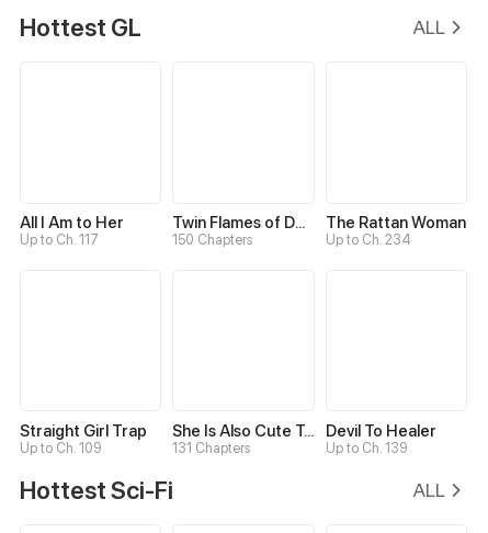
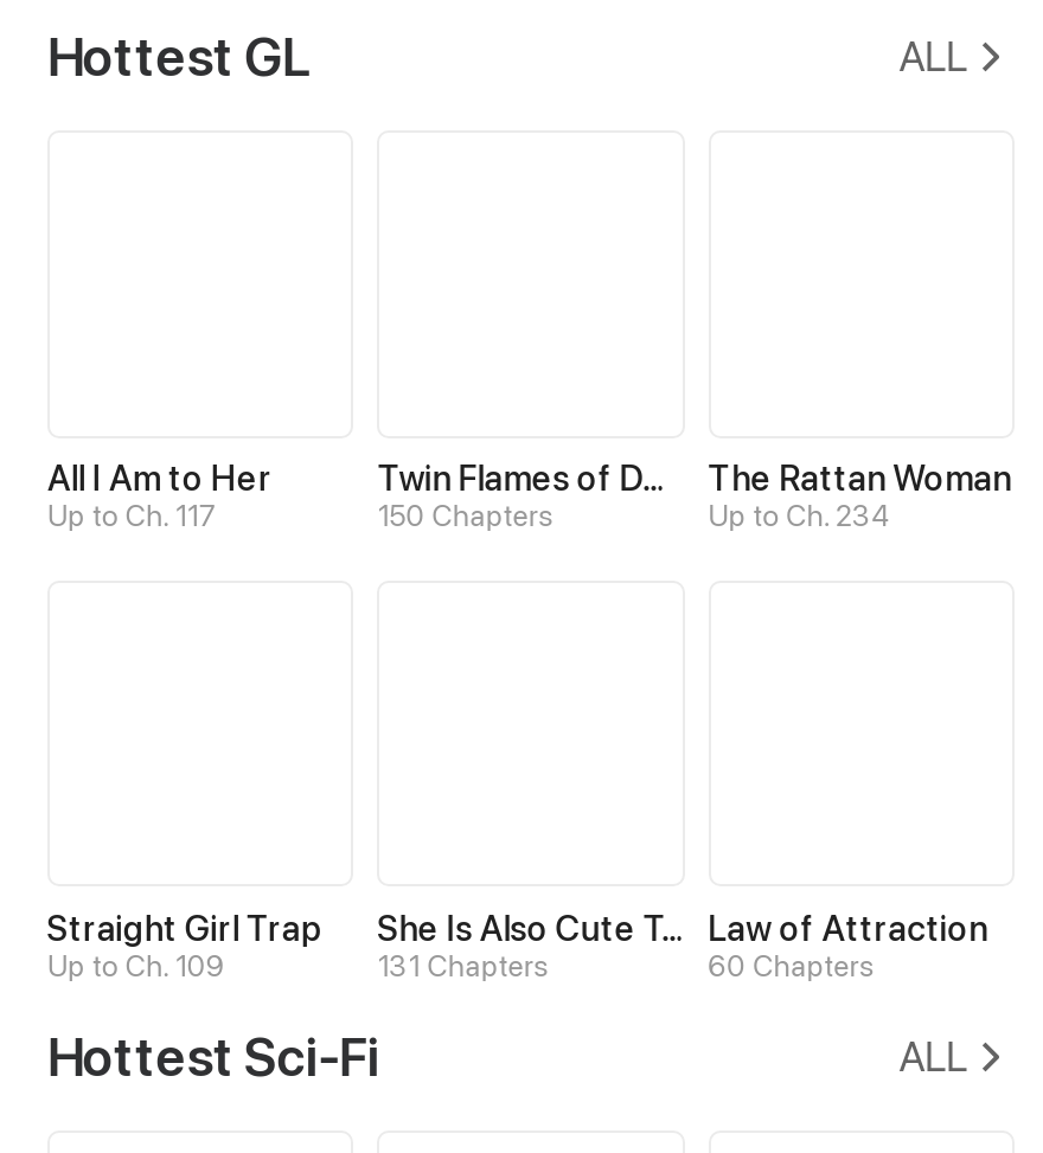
[325,421,436,456] Devil To Healer | Up to Ch. 139 -> [708,907,988,983] Law of Attraction | 60 Chapters

